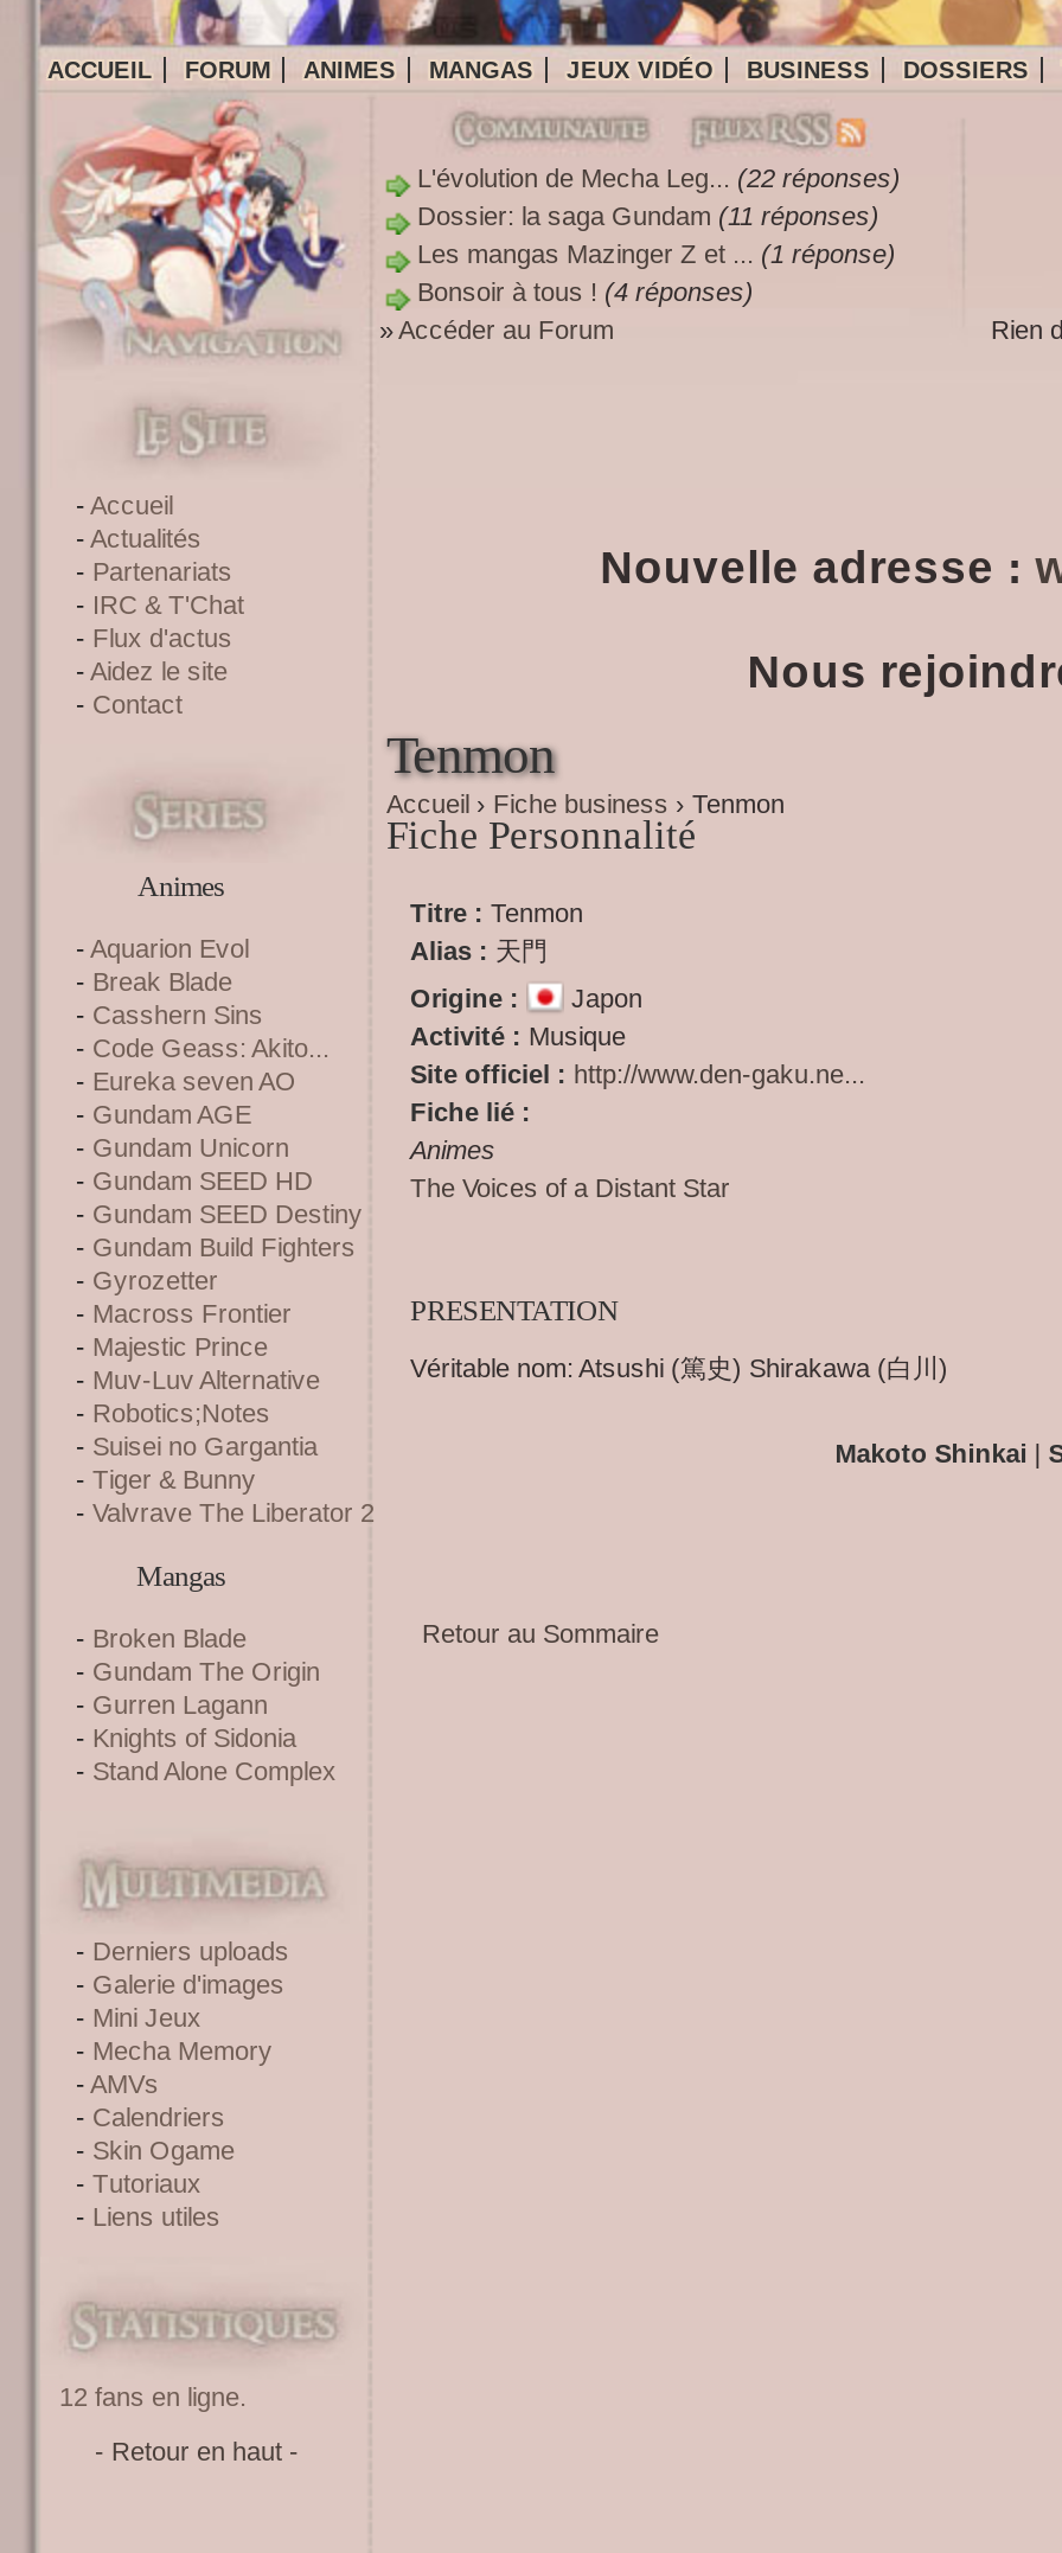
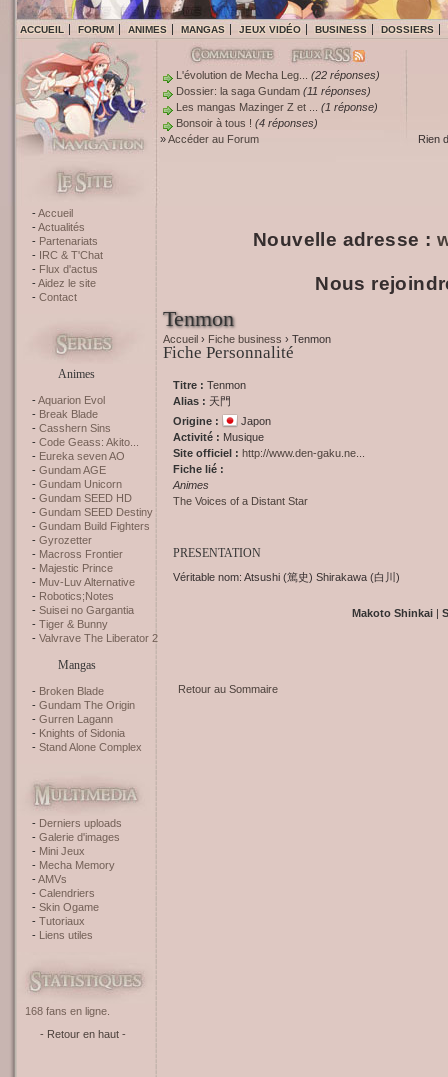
[59,2382,247,2411] 12 fans en ligne. -> [25,1005,110,1017] 168 fans en ligne.

